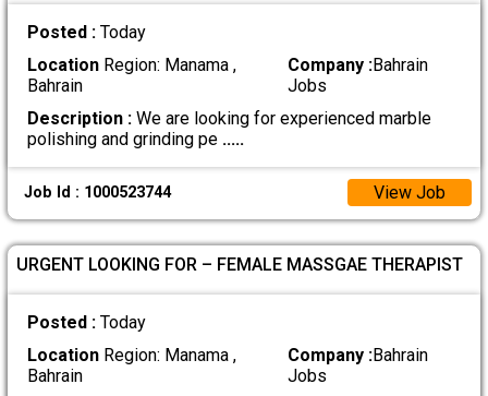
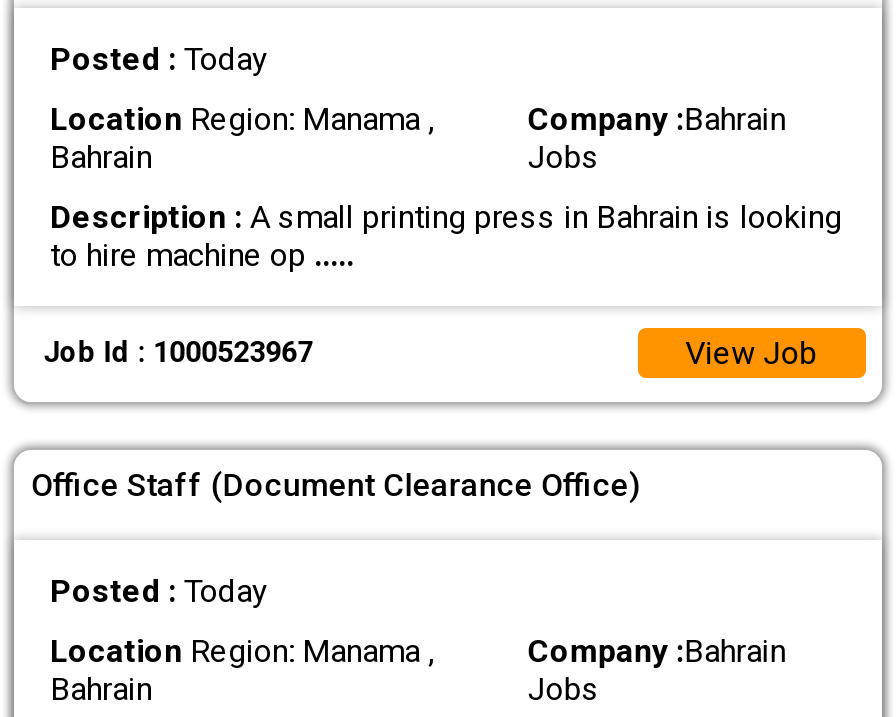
[27,108,431,149] Description : We are looking for experienced marble | polishing and grinding pe..... -> [50,198,842,274] Description : A small printing press in Bahrain is looking | to hire machine op.....
[24,184,171,202] Job Id : 1000523744 -> [44,337,314,371] Job Id : 1000523967
[17,254,463,275] URGENT LOOKING FOR – FEMALE MASSGAE THERAPIST -> [31,466,641,504] Office Staff (Document Clearance Office)

